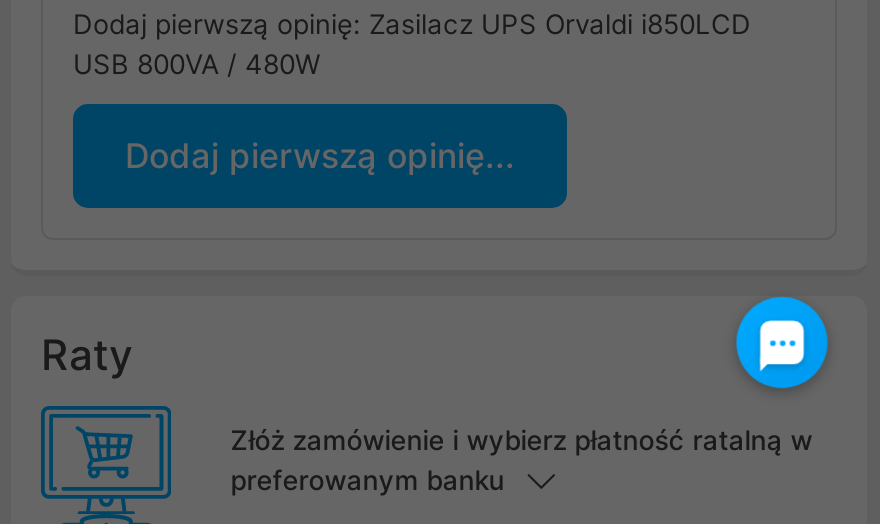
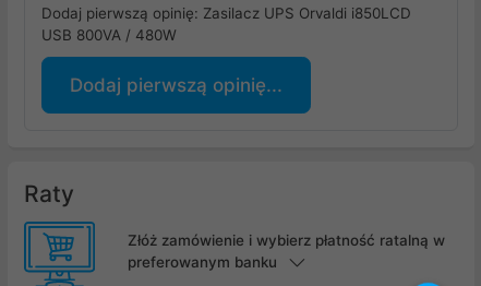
[735,296,829,390] [image] -> none

